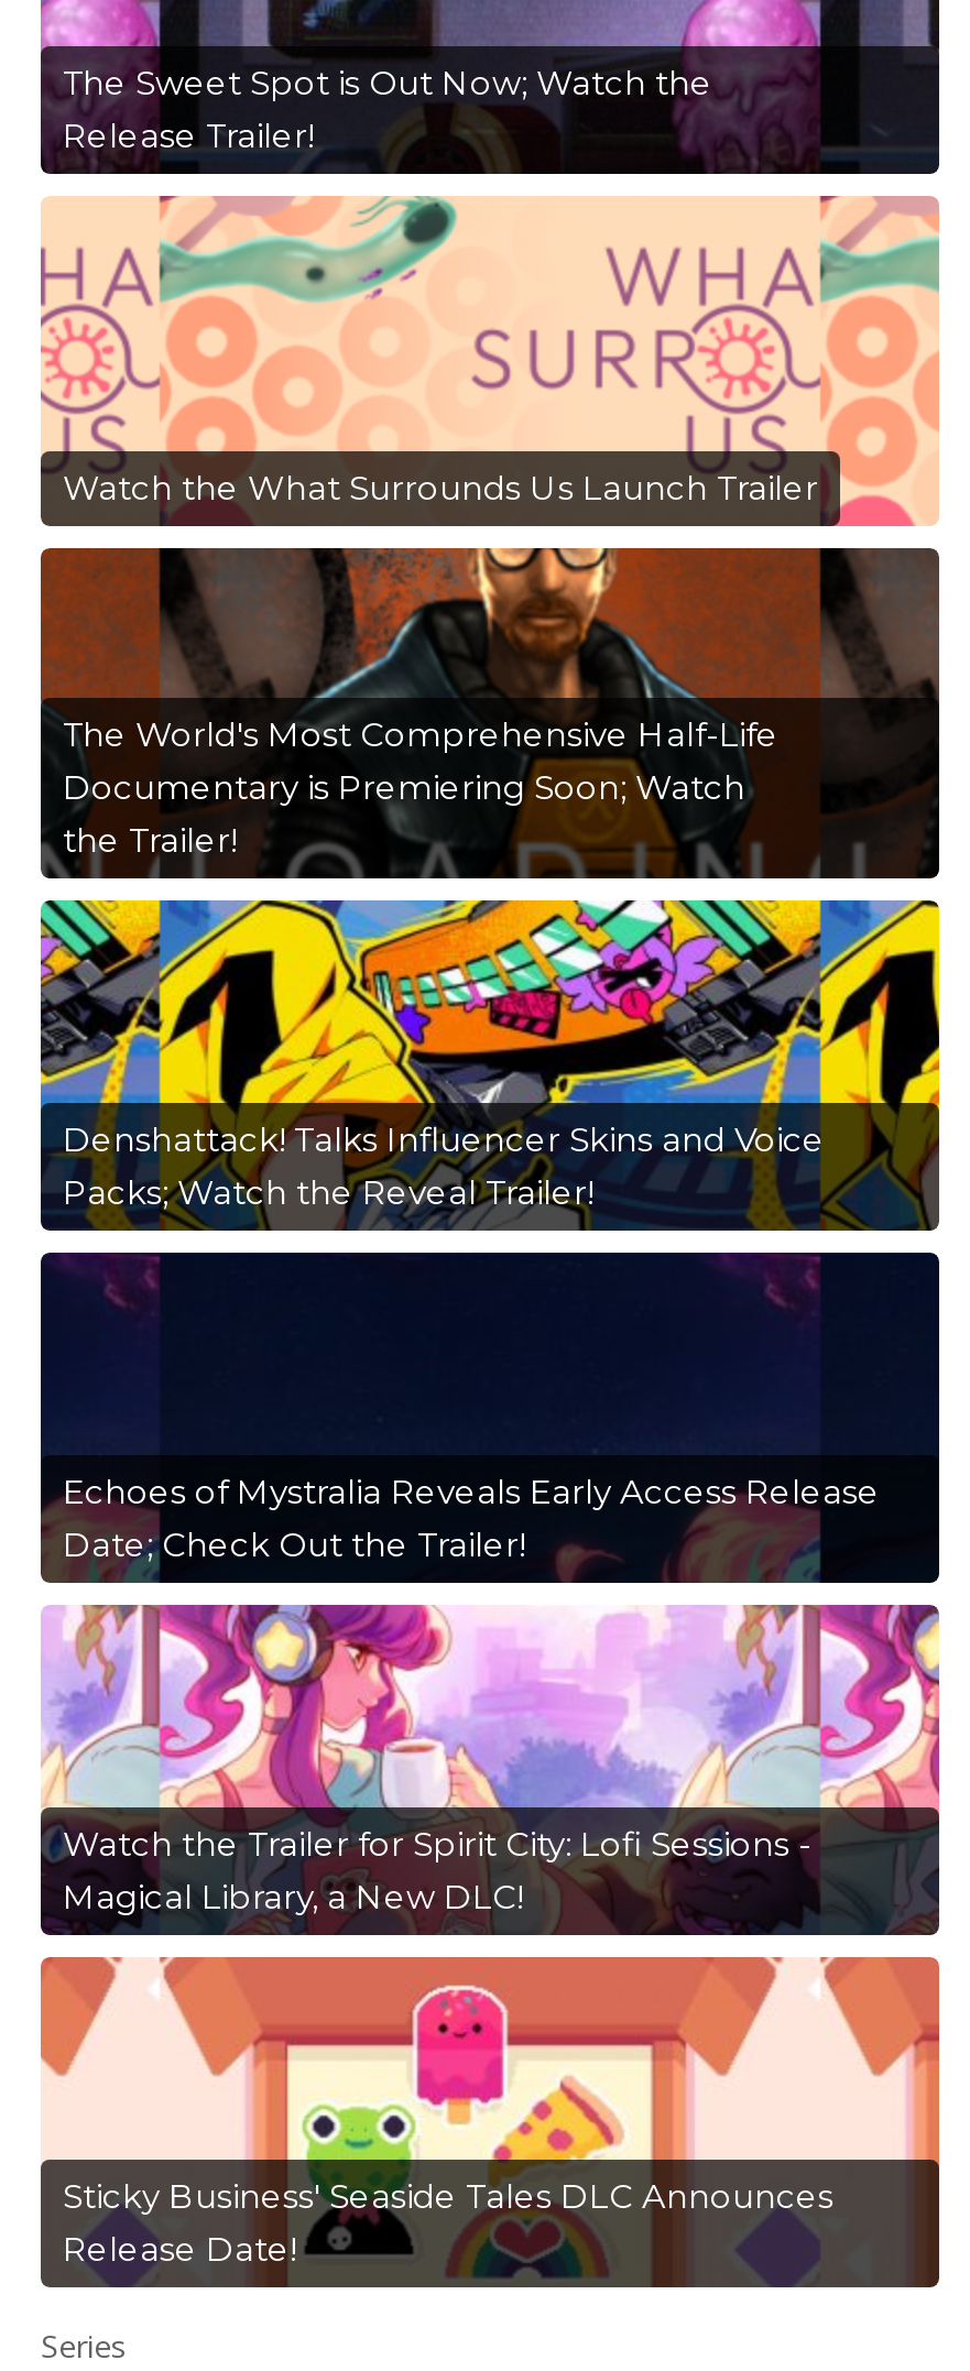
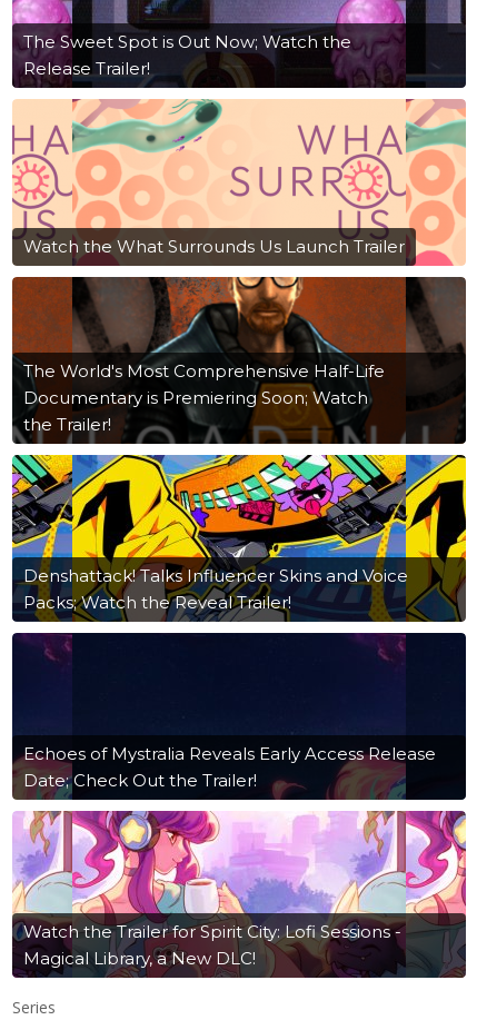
[39,1955,941,2287] [image] | Sticky Business' Seaside Tales DLC Announces | Release Date! -> none

